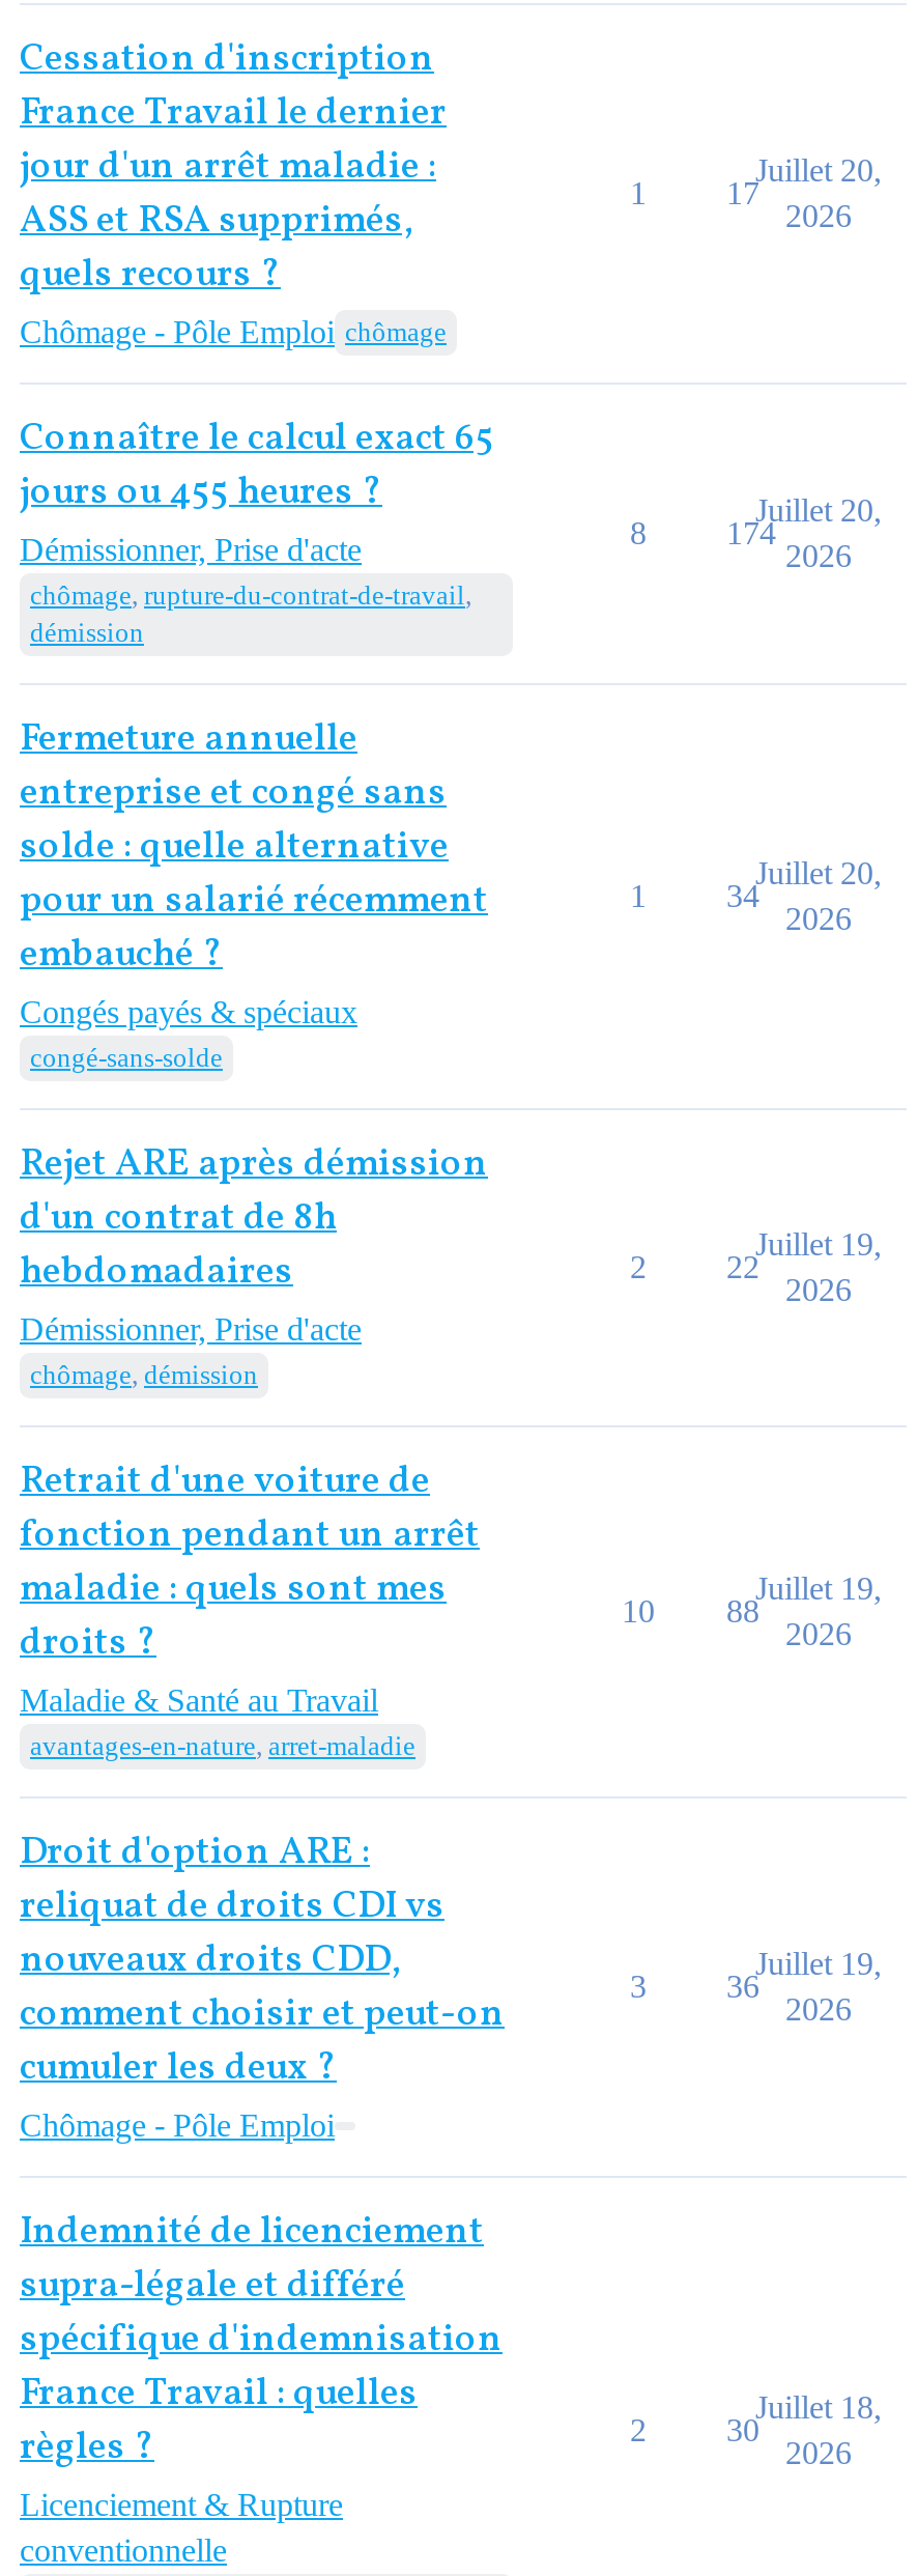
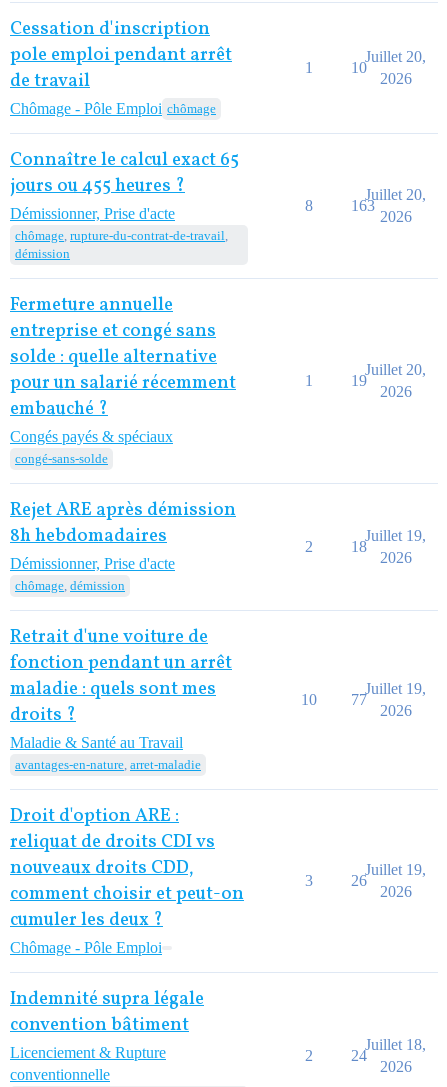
[20,88,447,302] France Travail le dernier | jour d'un arrêt maladie : | ASS et RSA supprimés, | quels recours ? -> [10,43,232,94] pole emploi pendant arrêt | de travail
[726,175,759,210] 17 -> [351,59,367,76] 10
[726,515,776,550] 174 -> [351,197,375,214] 163
[726,878,759,913] 34 -> [351,372,367,389] 19
[20,1193,337,1299] d'un contrat de 8h | hebdomadaires -> [10,524,167,549] 8h hebdomadaires
[726,1249,759,1284] 22 -> [351,538,367,555] 18
[726,1593,759,1629] 88 -> [351,691,367,708] 77
[726,1969,759,2004] 36 -> [351,872,367,889] 26
[20,2207,503,2474] Indemnité de licenciement | supra-légale et différé | spécifique d'indemnisation | France Travail : quelles | règles ? -> [10,987,204,1038] Indemnité supra légale | convention bâtiment
[726,2412,759,2447] 30 -> [351,1047,367,1064] 24

